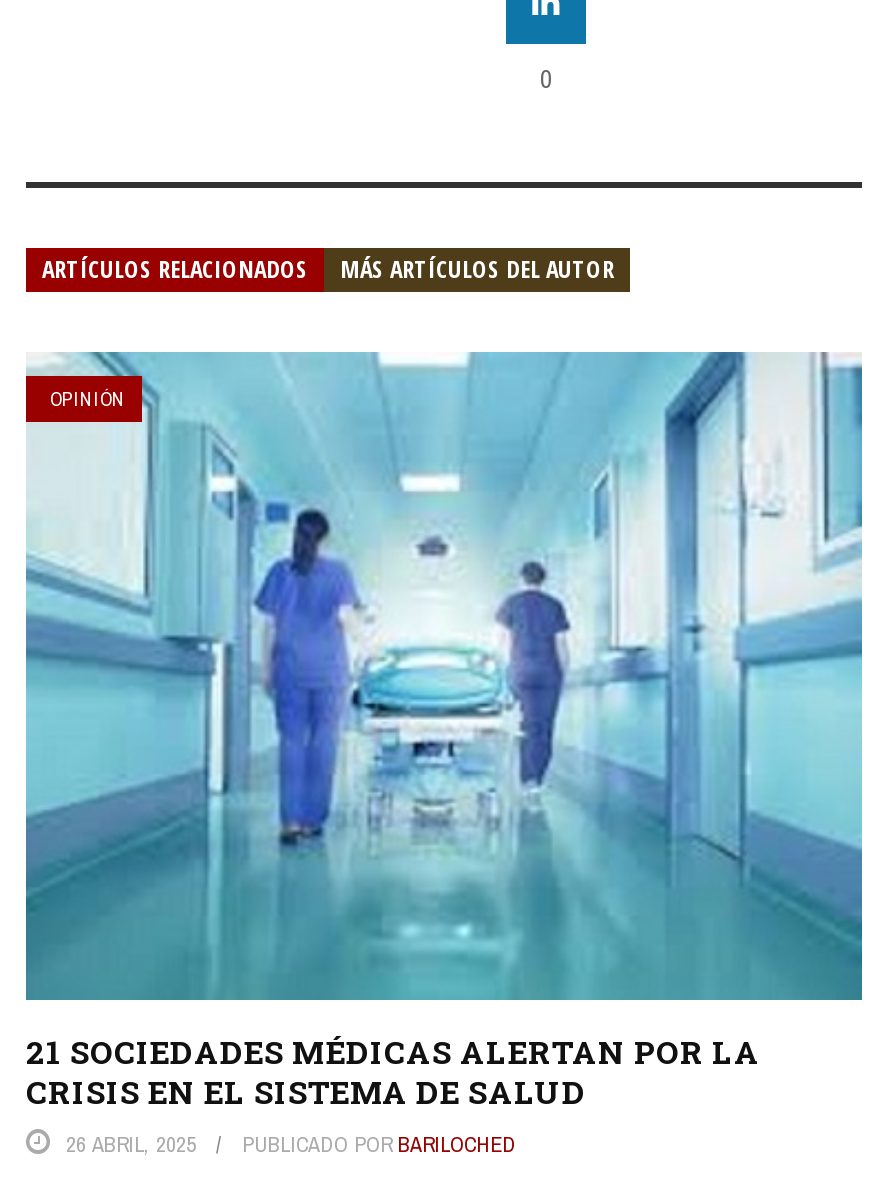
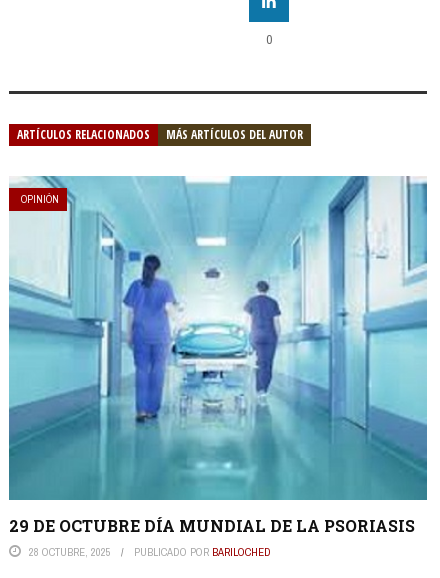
[26,1030,760,1158] 21 SOCIEDADES MÉDICAS ALERTAN POR LA | CRISIS EN EL SISTEMA DE SALUD | 26 ABRIL, 2025 -> [9,515,415,559] 29 DE OCTUBRE DÍA MUNDIAL DE LA PSORIASIS | 28 OCTUBRE, 2025

